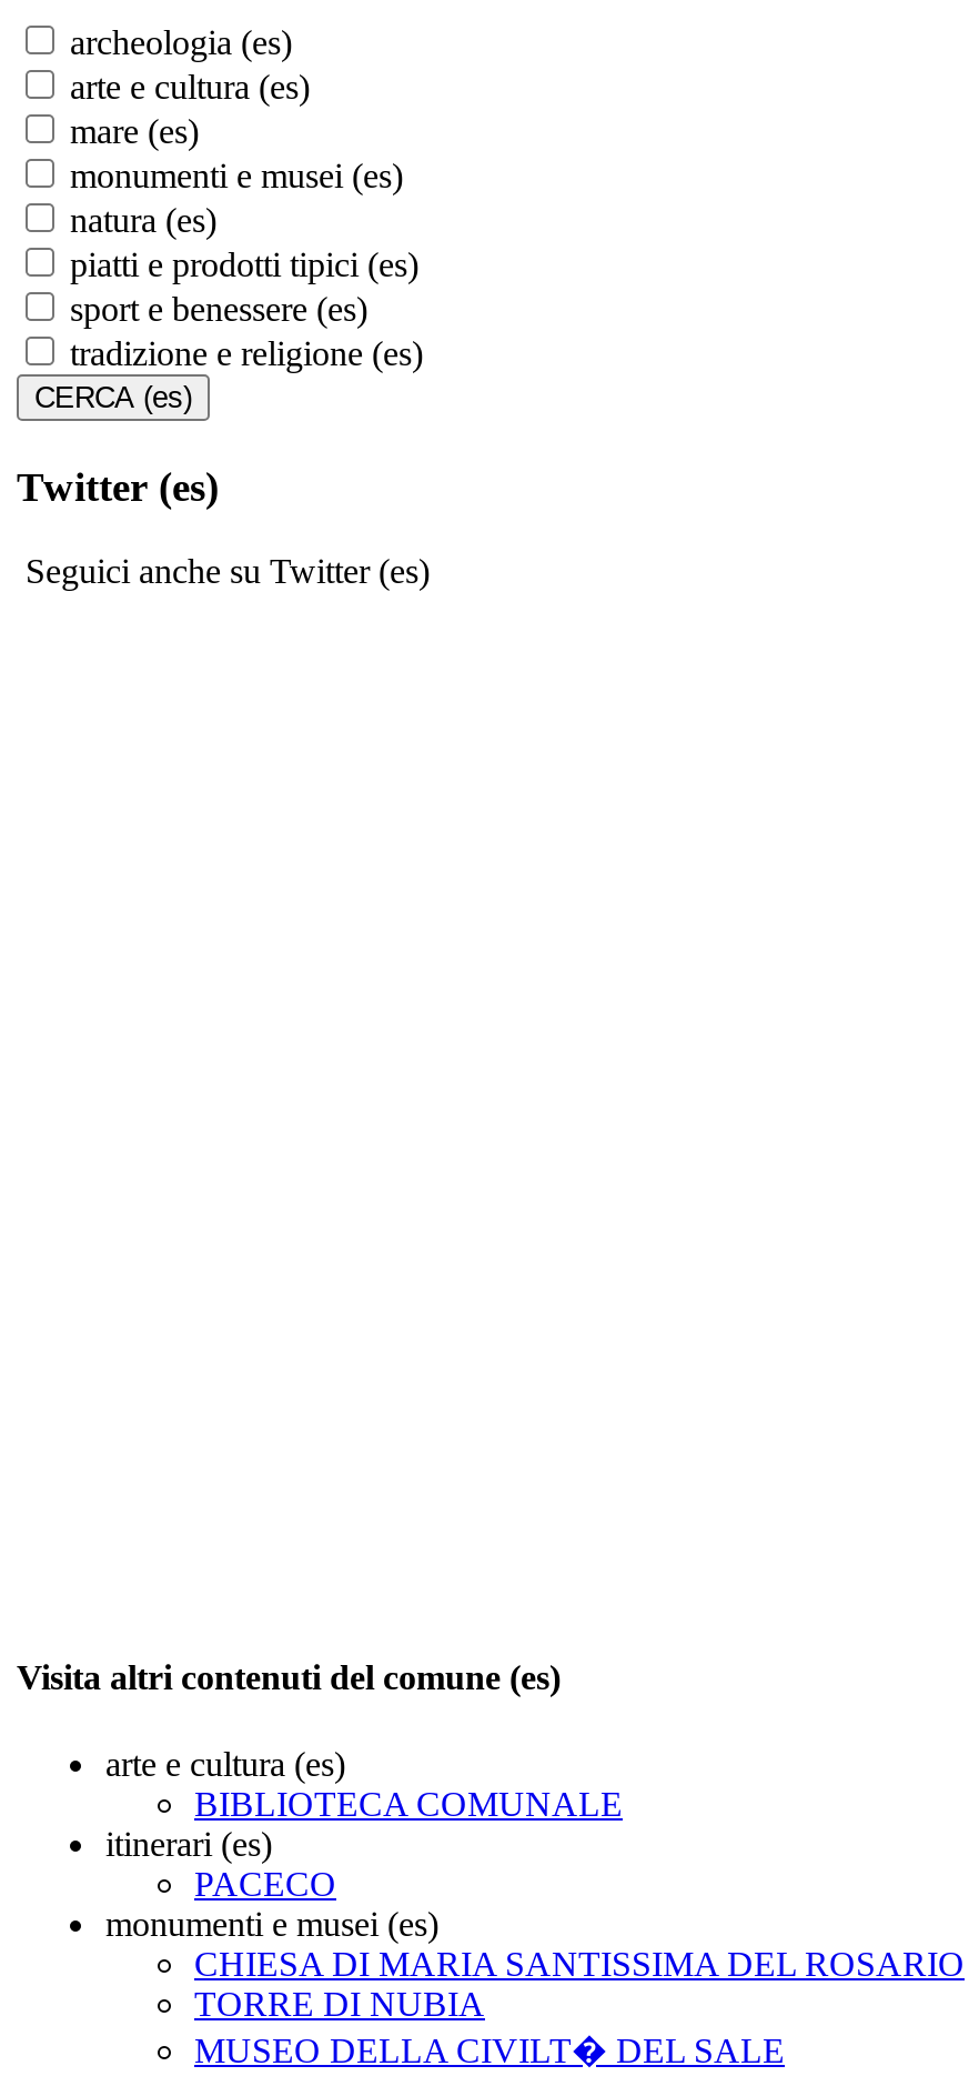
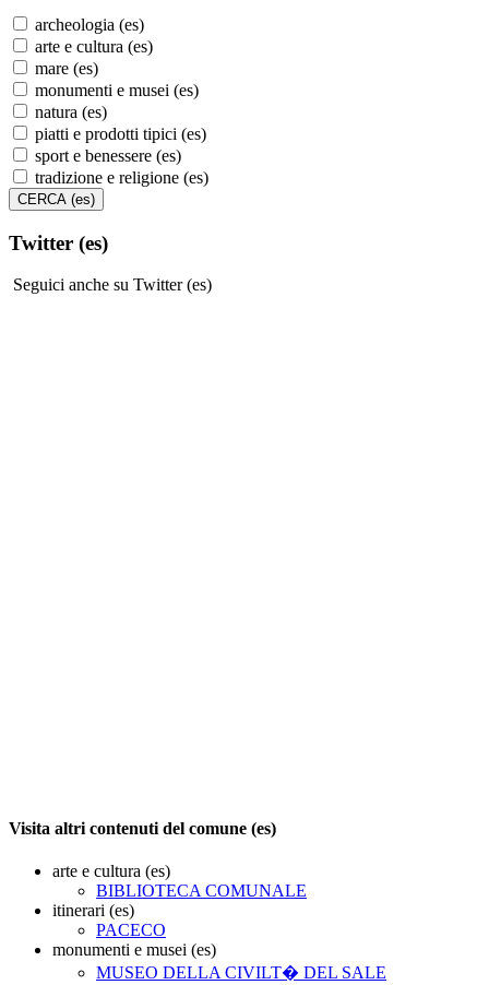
[194,1944,965,2022] CHIESA DI MARIA SANTISSIMA DEL ROSARIO | TORRE DI NUBIA -> none

